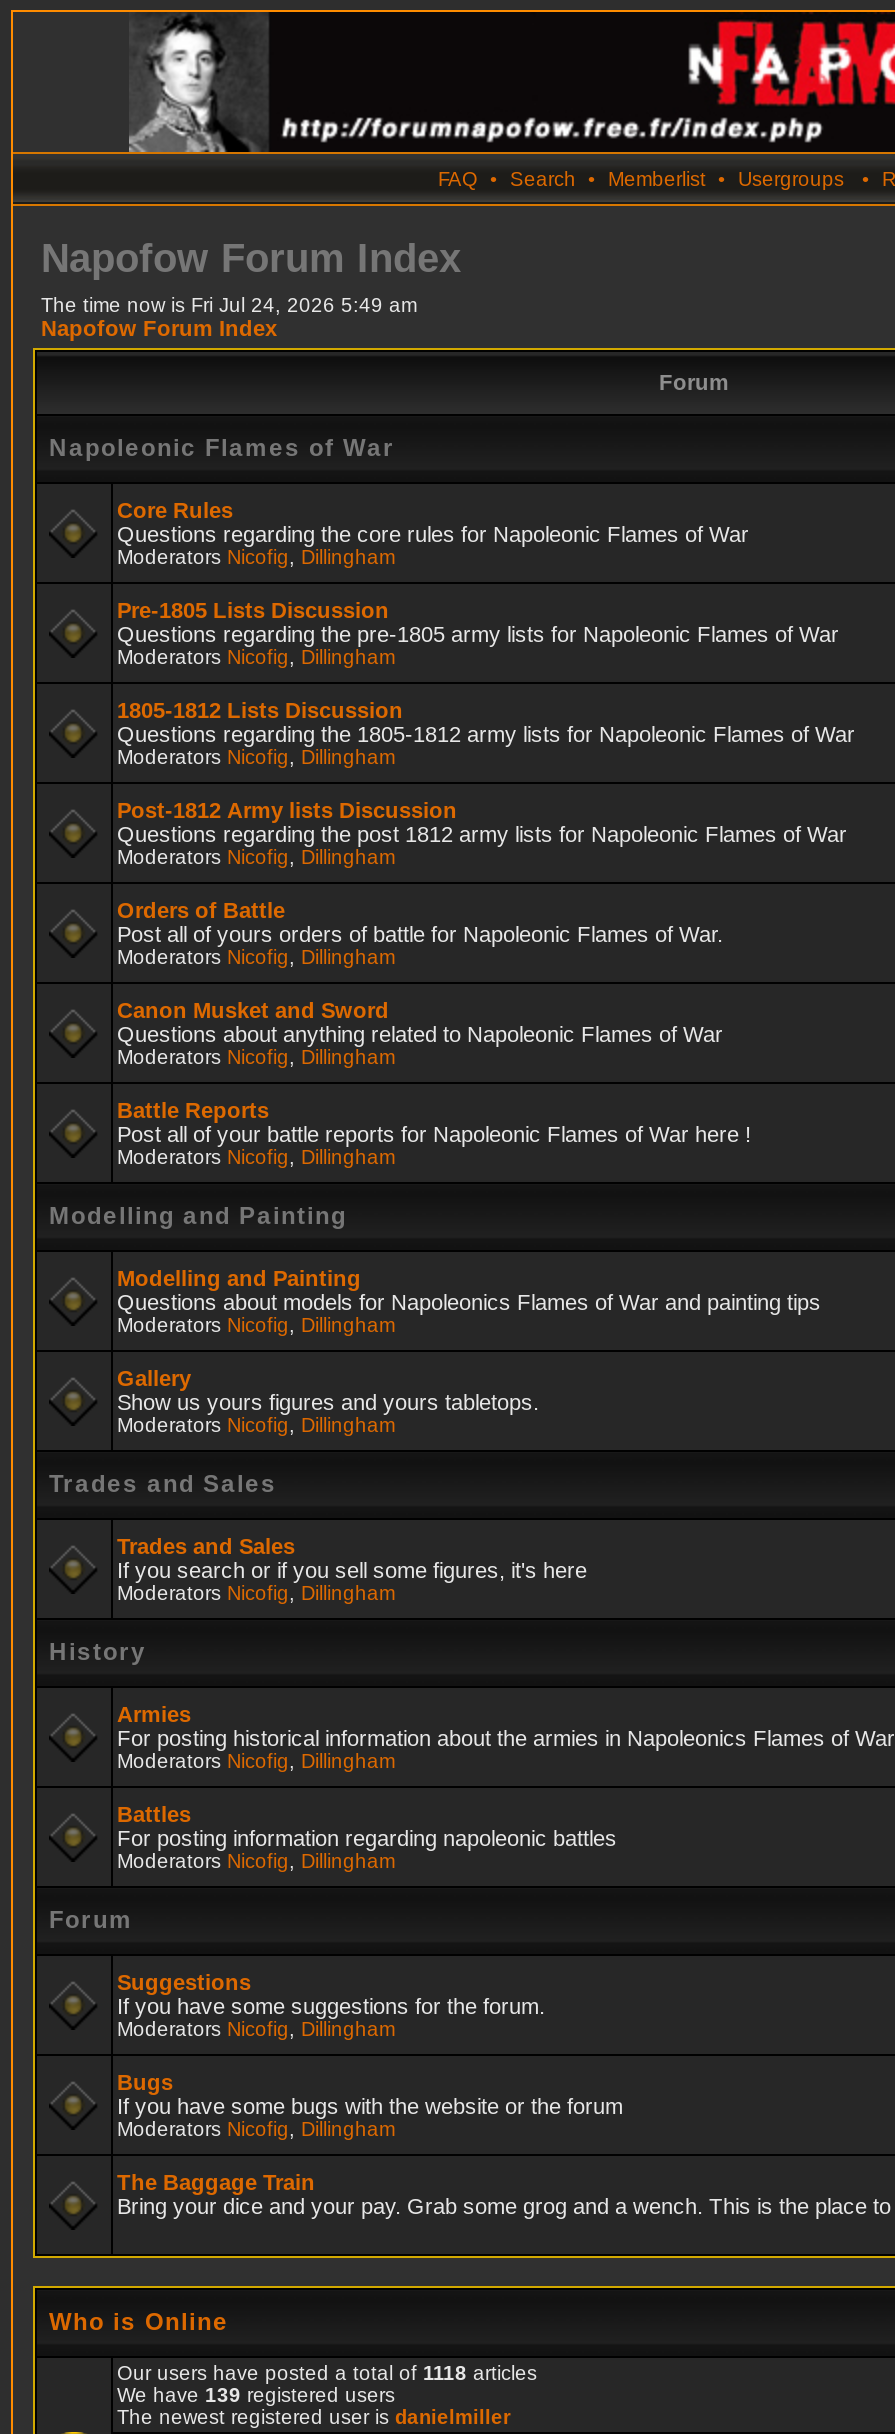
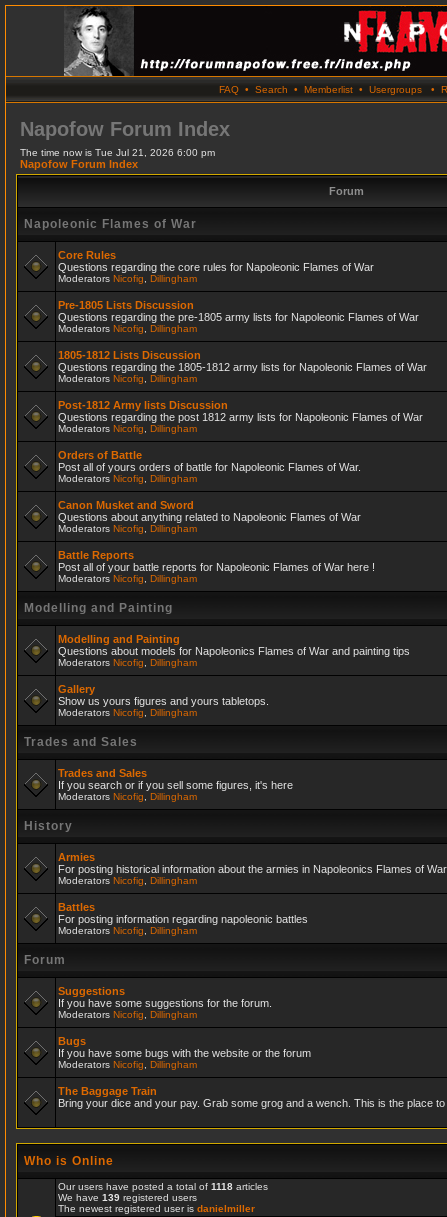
[41,294,417,316] The time now is Fri Jul 24, 2026 5:49 am -> [20,147,215,158] The time now is Tue Jul 21, 2026 6:00 pm

